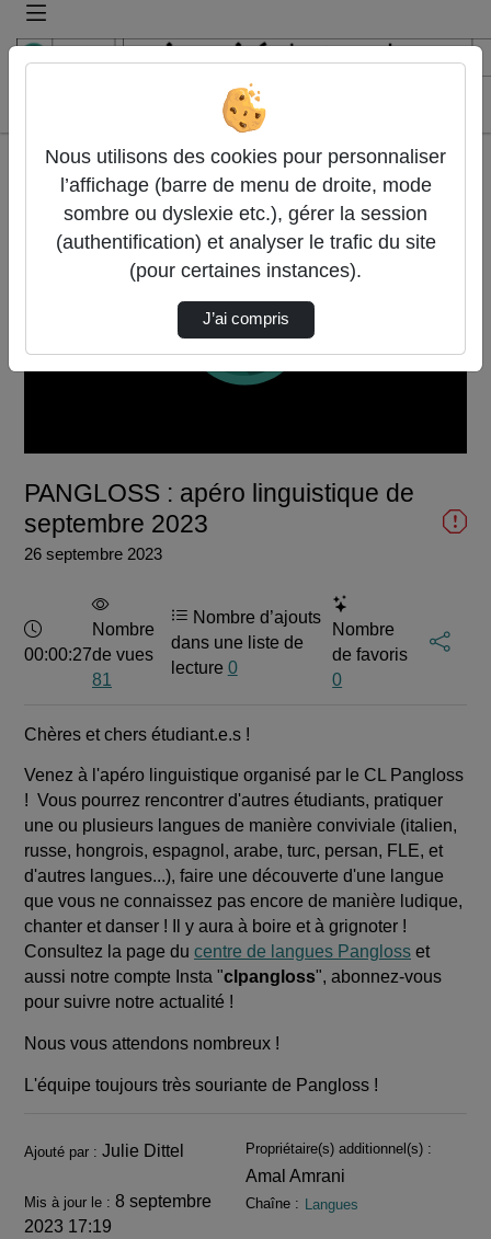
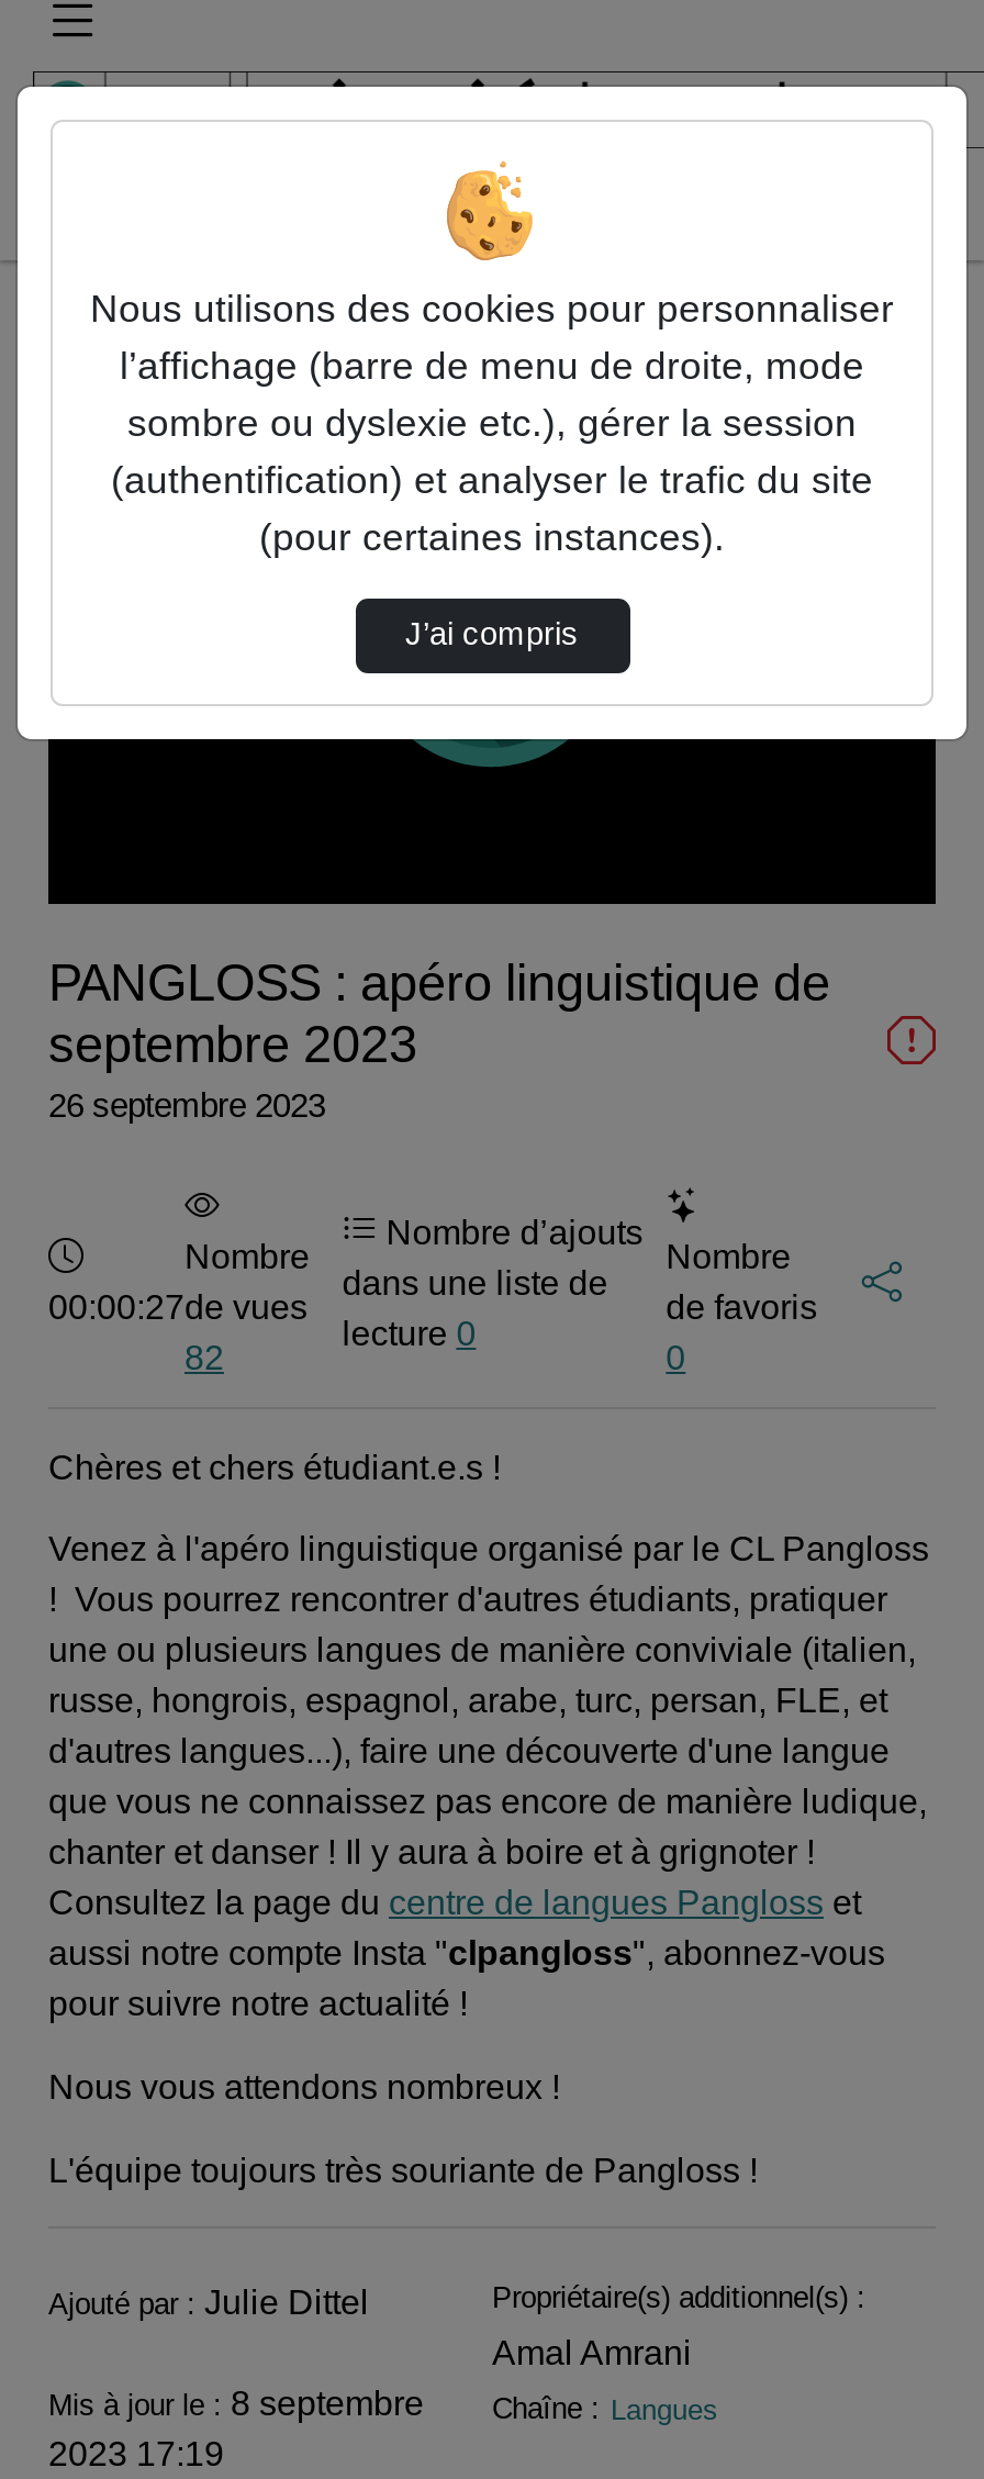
[92,670,112,689] 81 -> [185,1339,224,1376] 82

